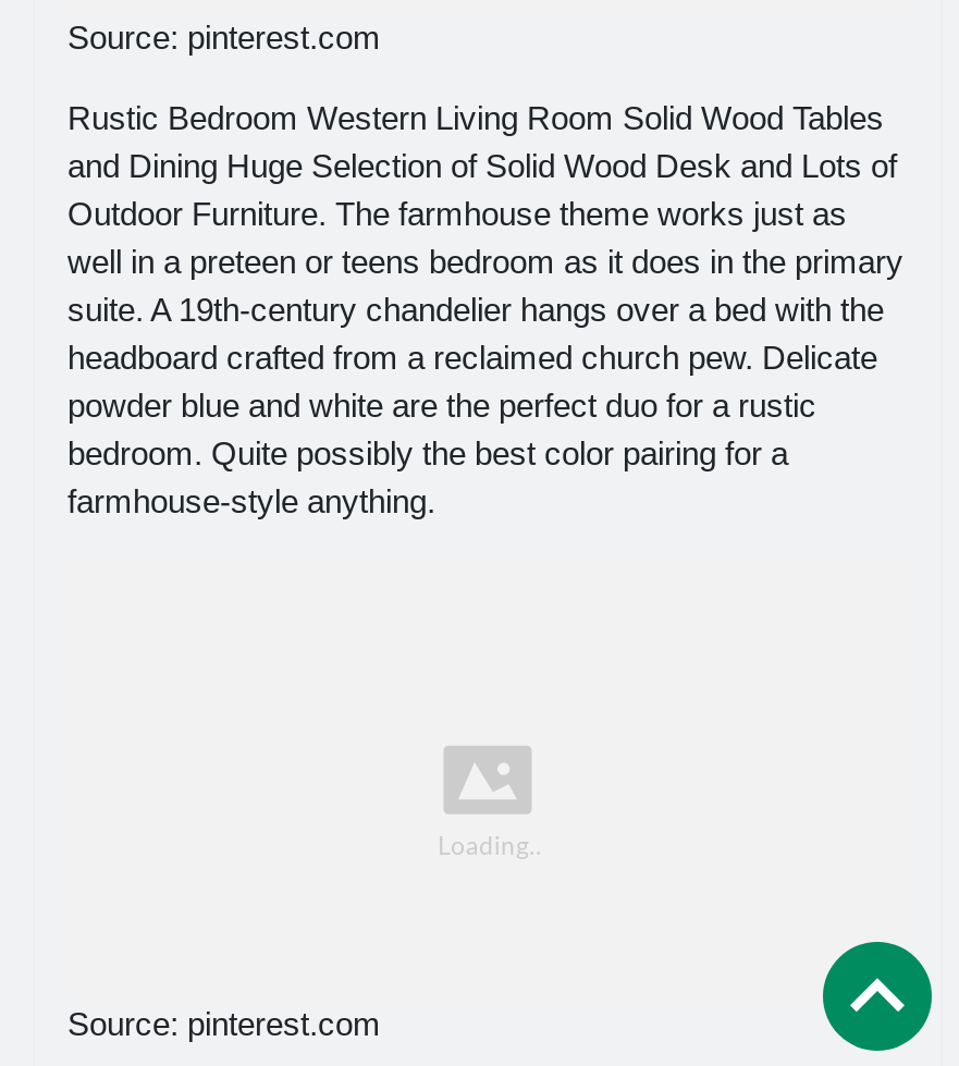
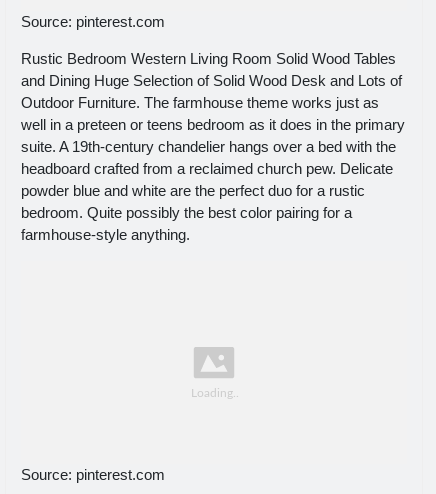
[821,940,934,1053] [image] -> none

